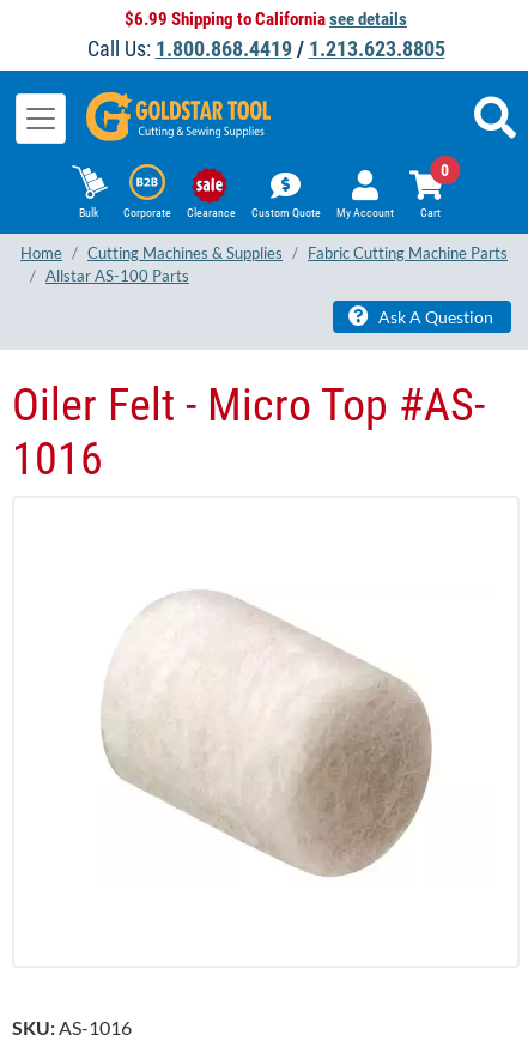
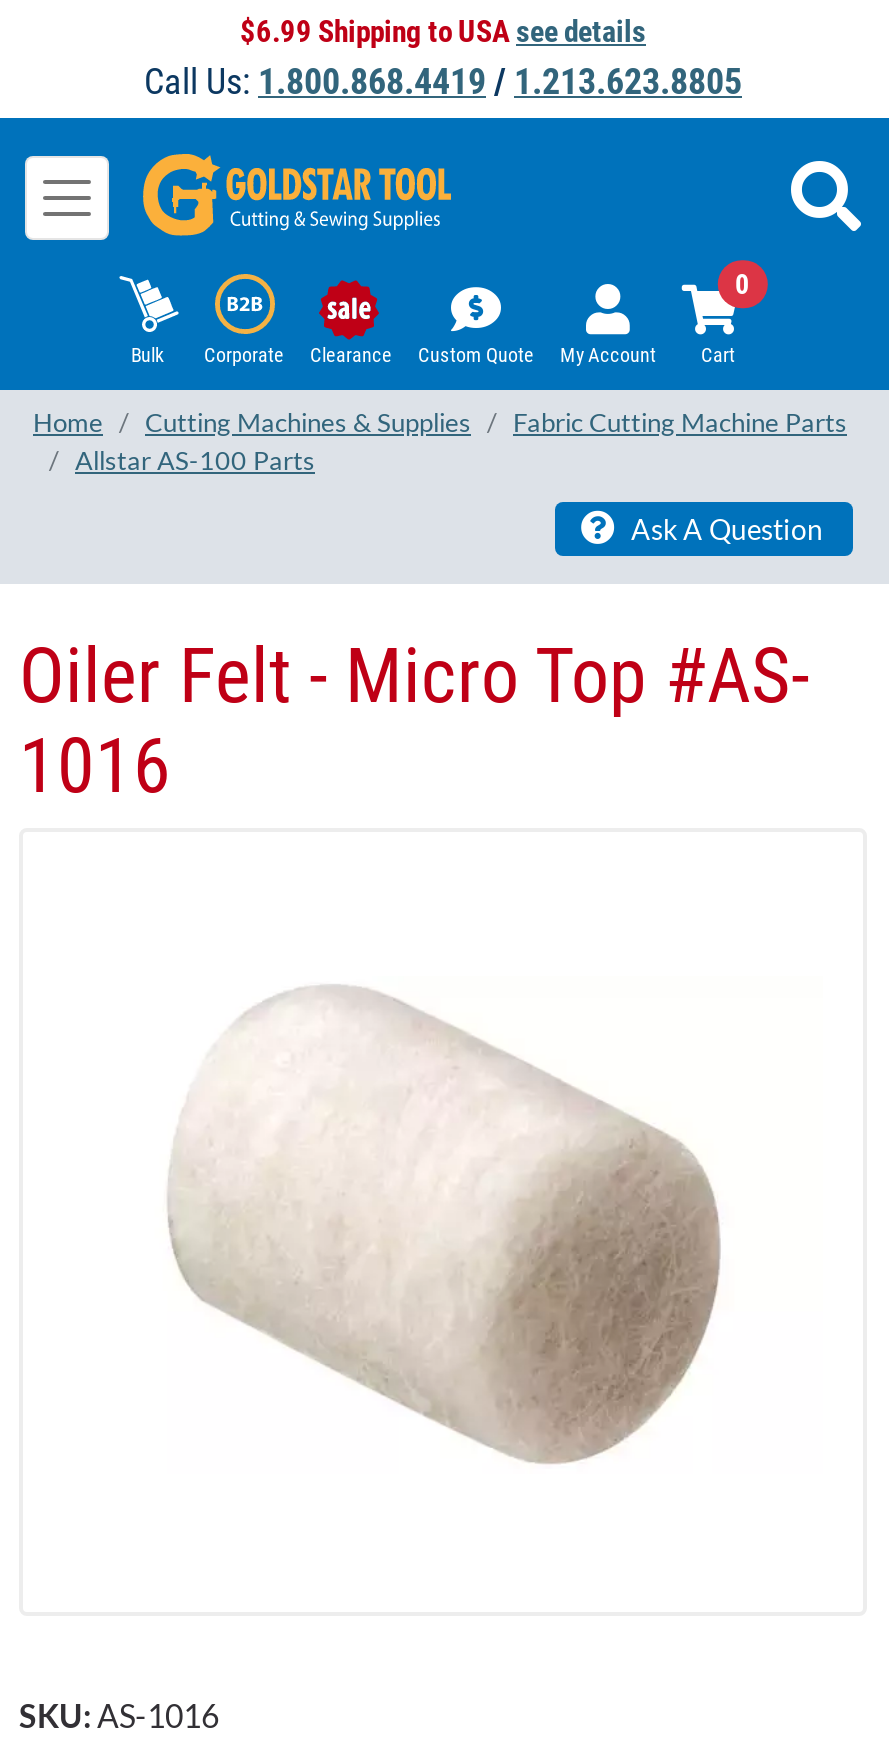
[125,8,407,30] $6.99 Shipping to California see details -> [240,14,646,50] $6.99 Shipping to USA see details

